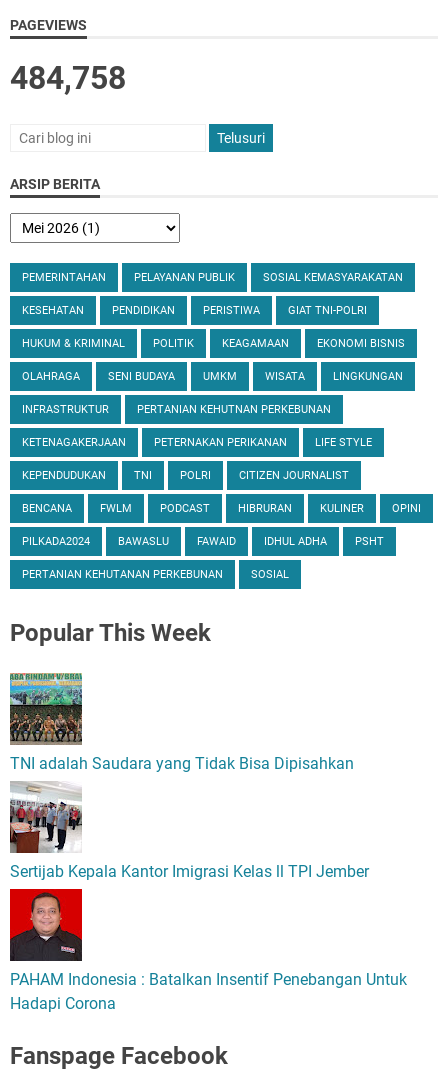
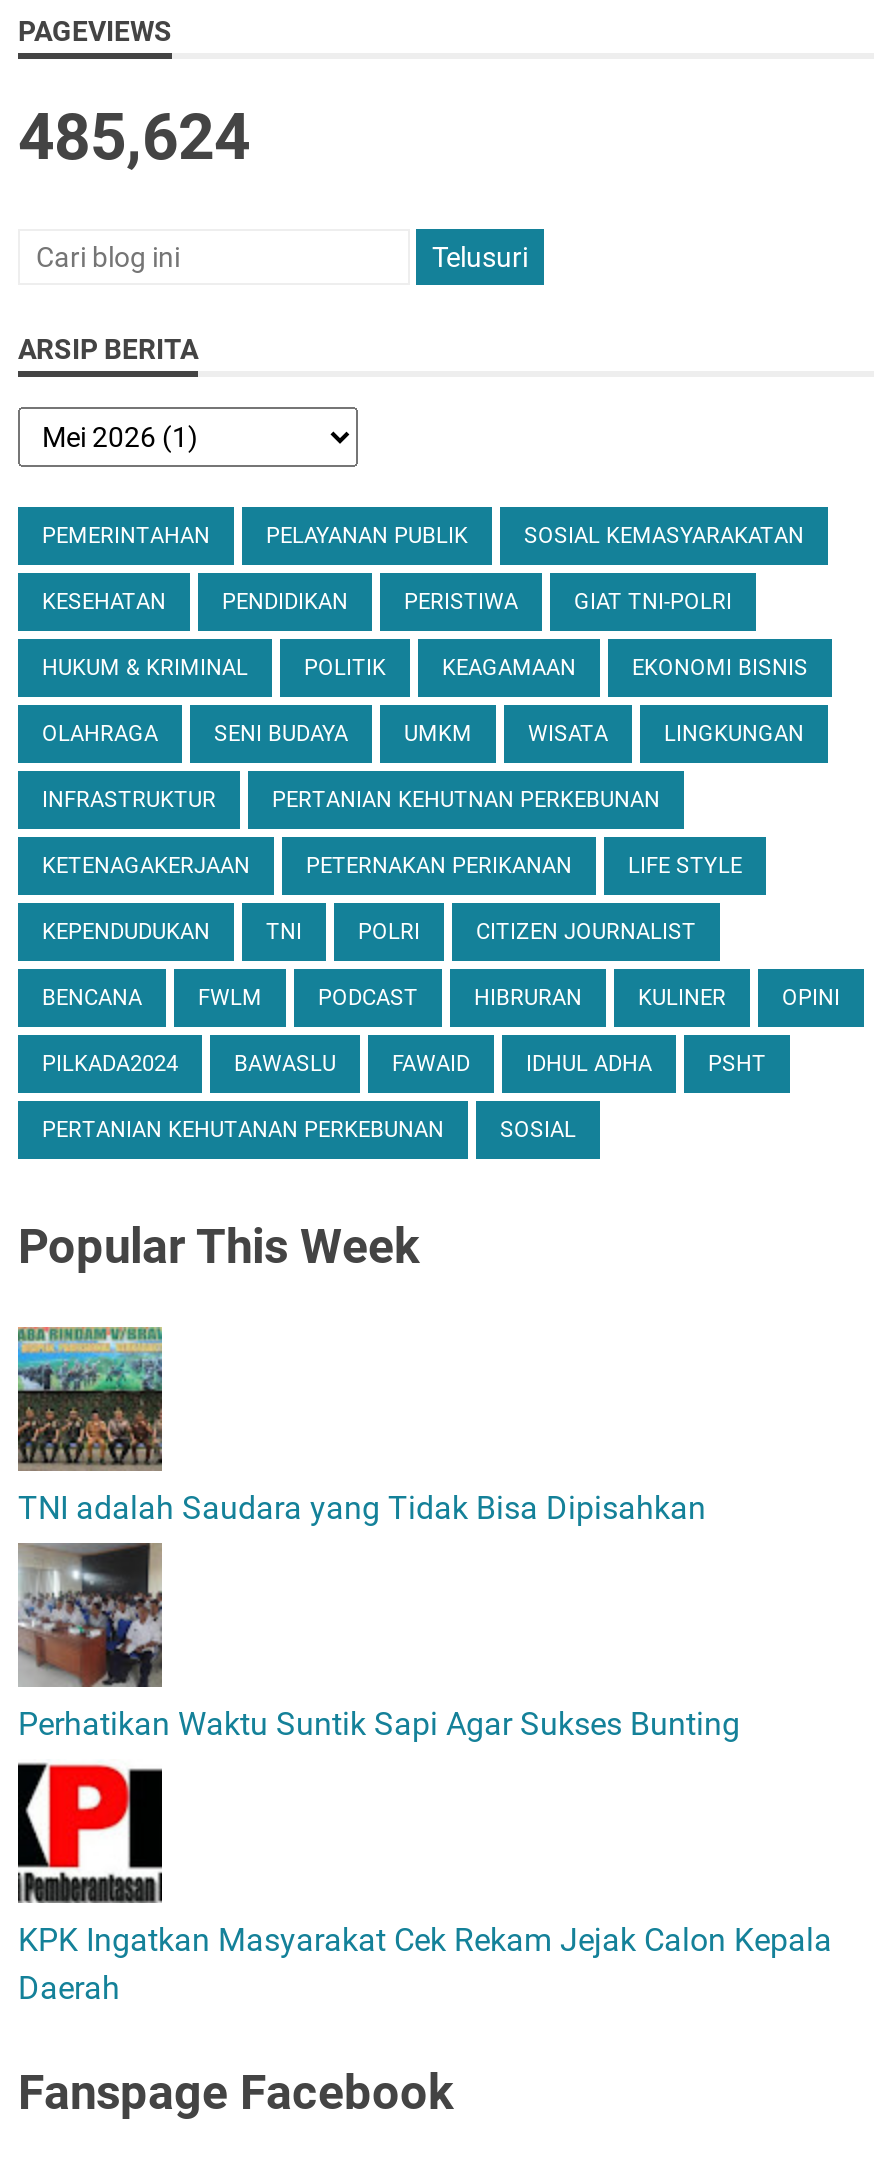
[10,59,126,97] 484,758 -> [18,99,250,175] 485,624
[10,781,369,881] [image] | Sertijab Kepala Kantor Imigrasi Kelas ll TPI Jember -> [18,1541,740,1743] [image] | Perhatikan Waktu Suntik Sapi Agar Sukses Bunting
[9,888,407,1013] [image] | PAHAM Indonesia : Batalkan Insentif Penebangan Untuk | Hadapi Corona -> [16,1759,832,2007] [image] | KPK Ingatkan Masyarakat Cek Rekam Jejak Calon Kepala | Daerah

